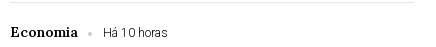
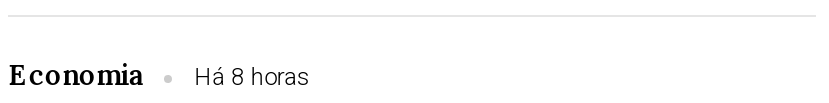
[10,23,168,41] Economia Há 10 horas -> [9,57,311,93] Economia Há 8 horas

